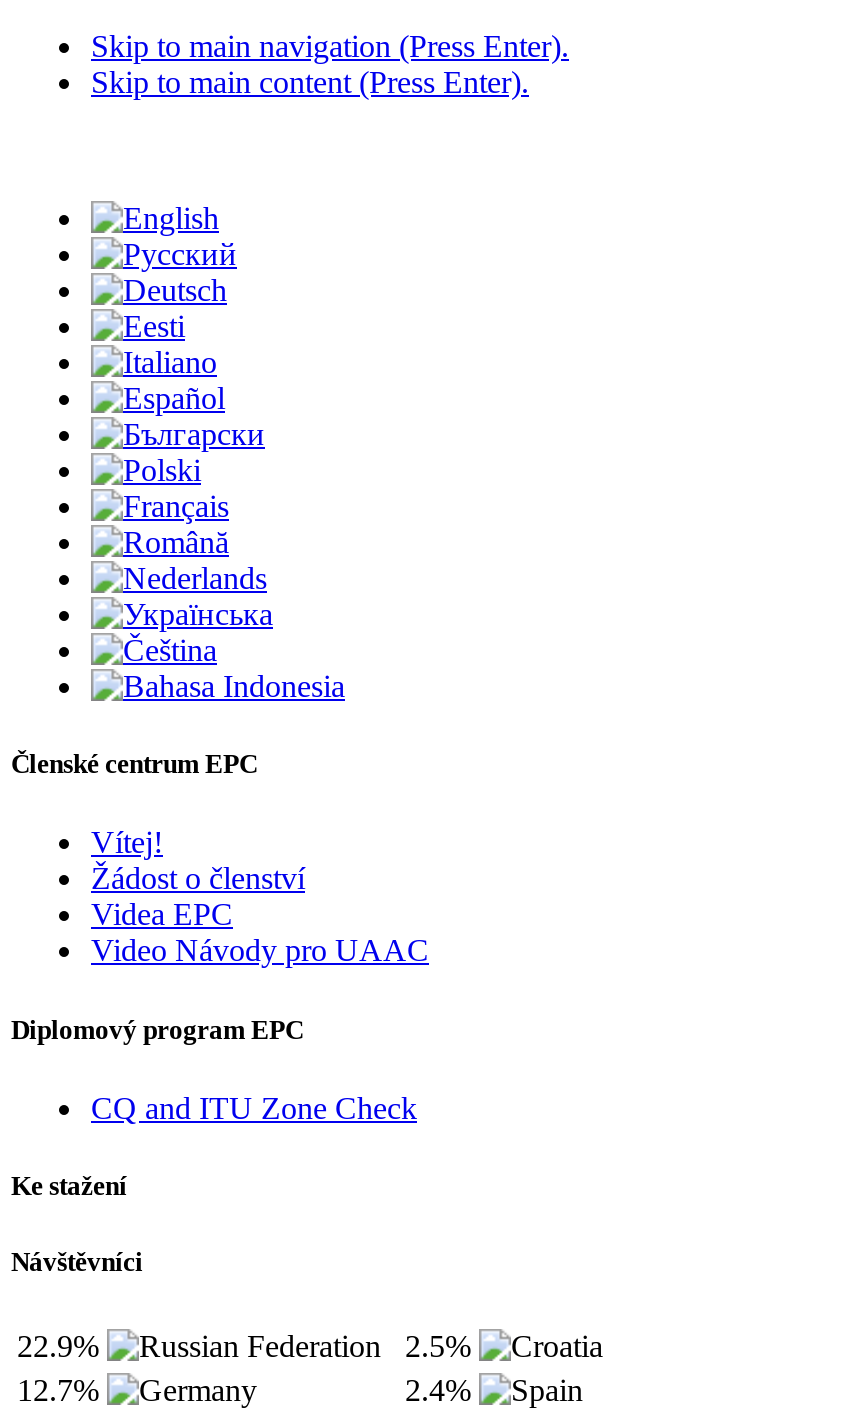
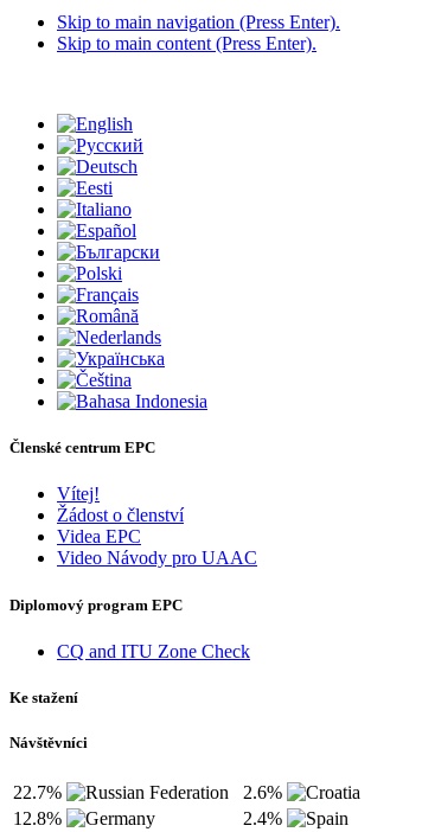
[17,1329,99,1363] 22.9% -> [13,782,62,803] 22.7%
[405,1329,471,1363] 2.5% -> [243,782,282,803] 2.6%
[17,1373,99,1407] 12.7% -> [13,809,62,829] 12.8%

